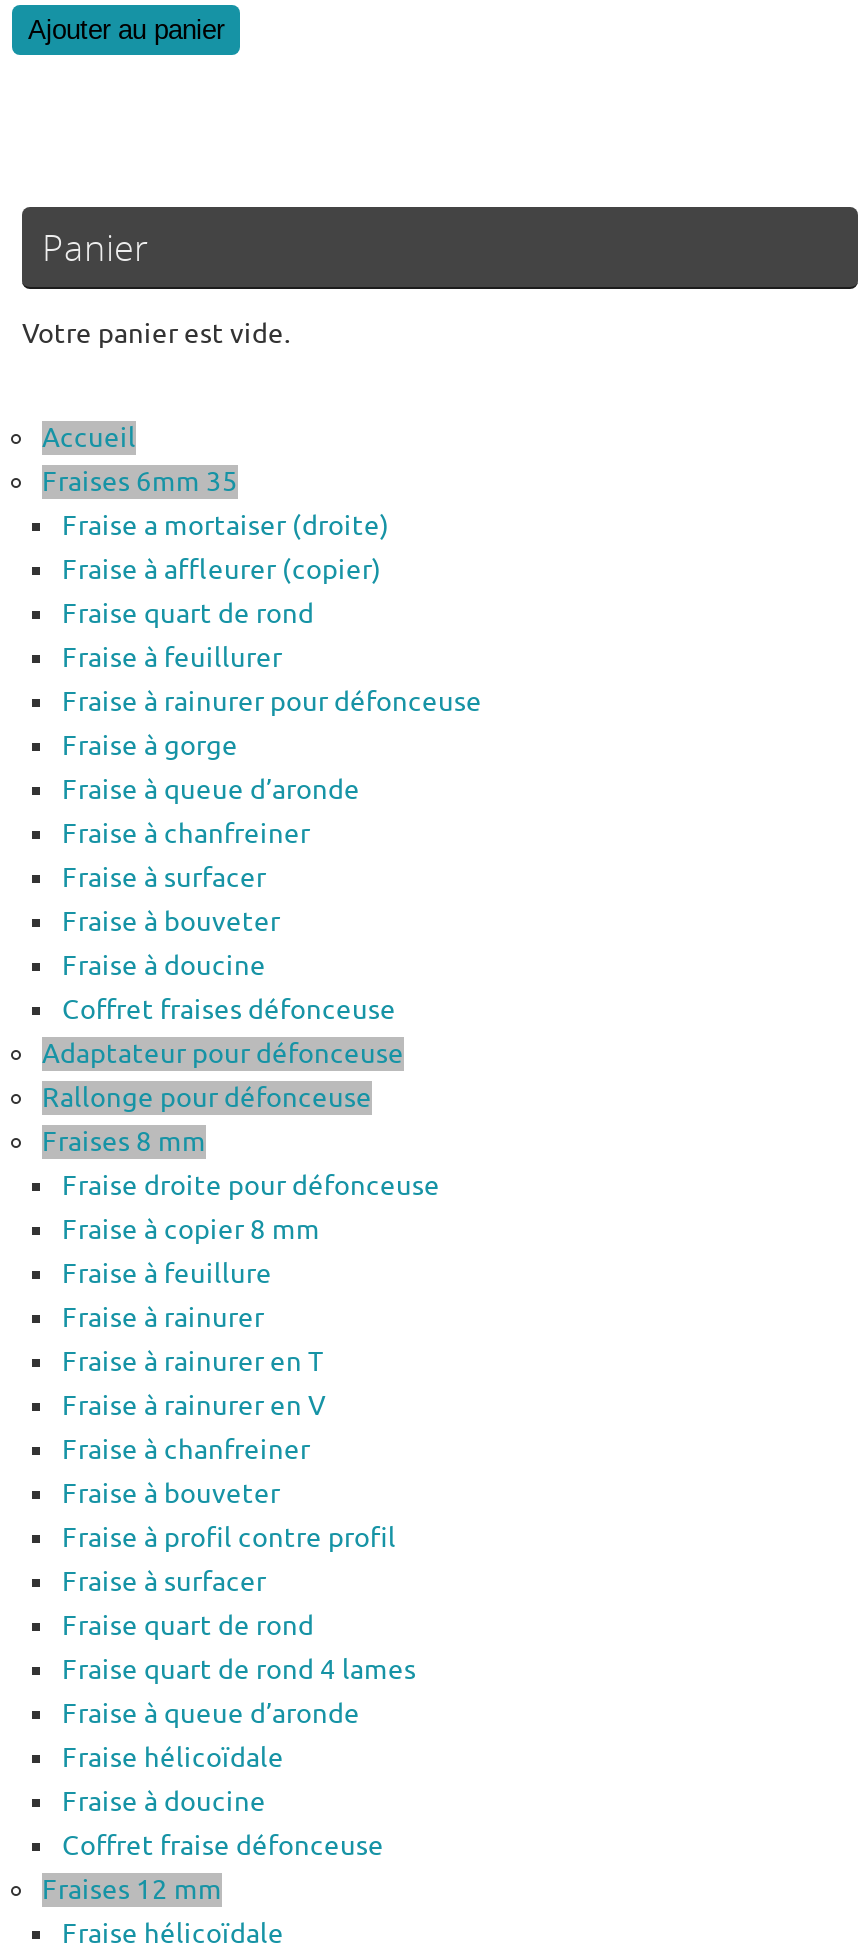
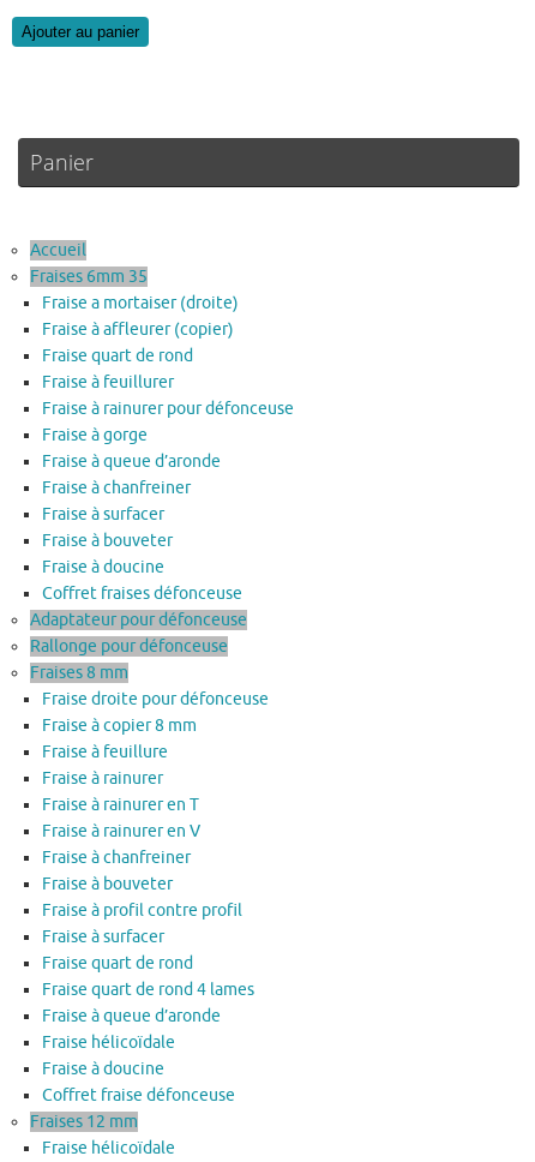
[22,317,290,351] Votre panier est vide. -> none

